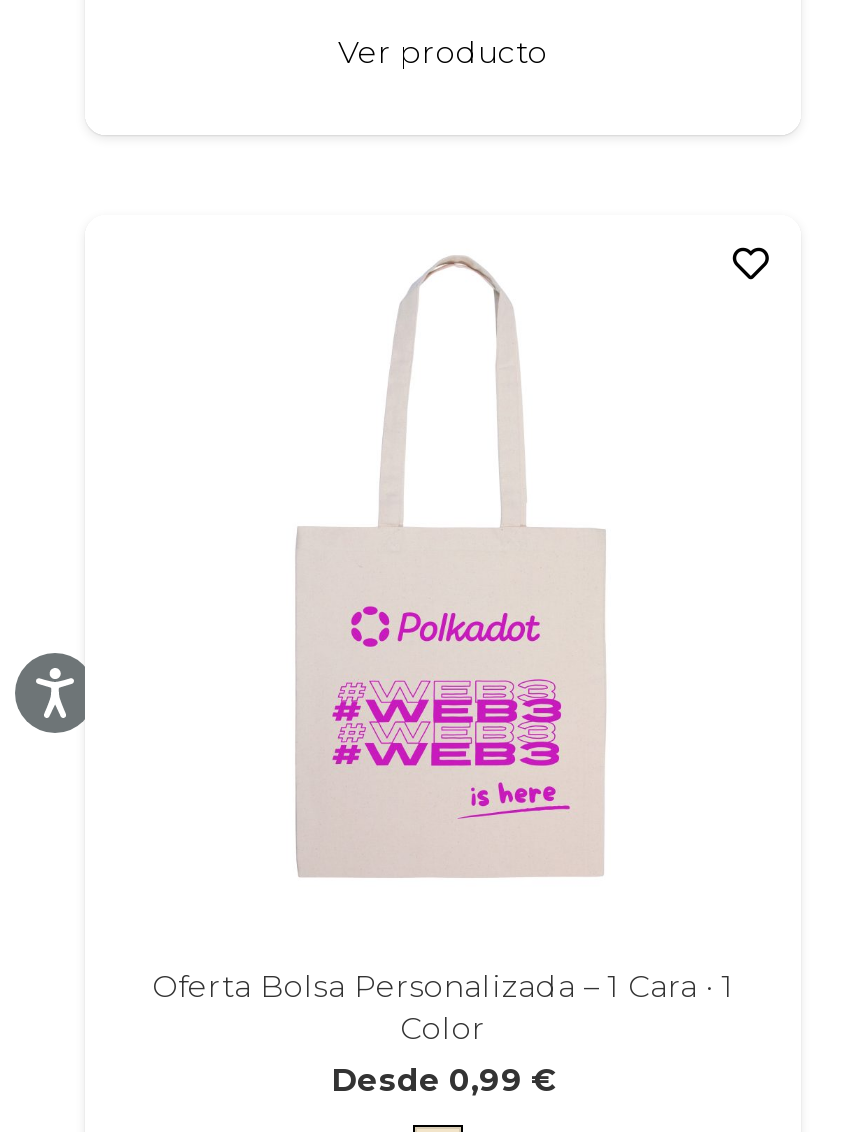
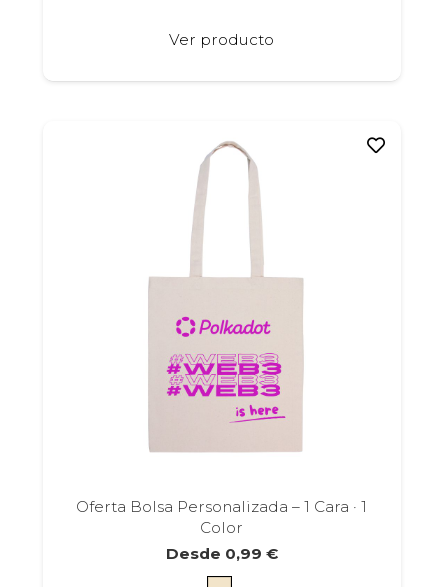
[13,651,87,735] [image] -> none

